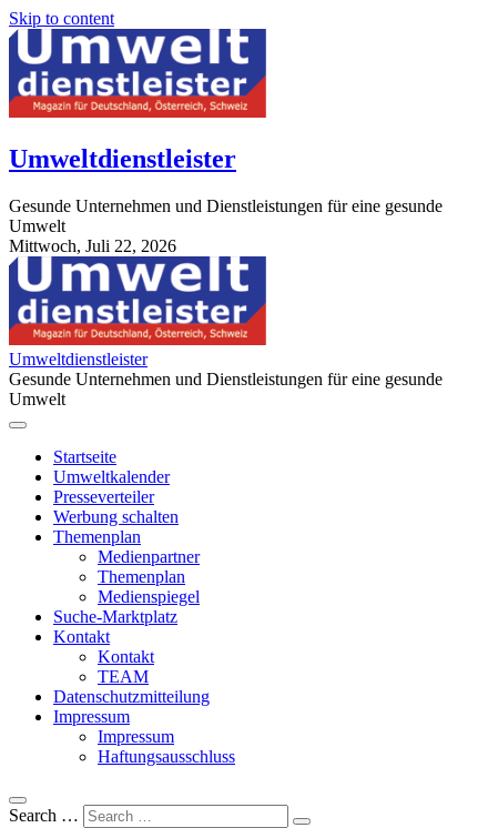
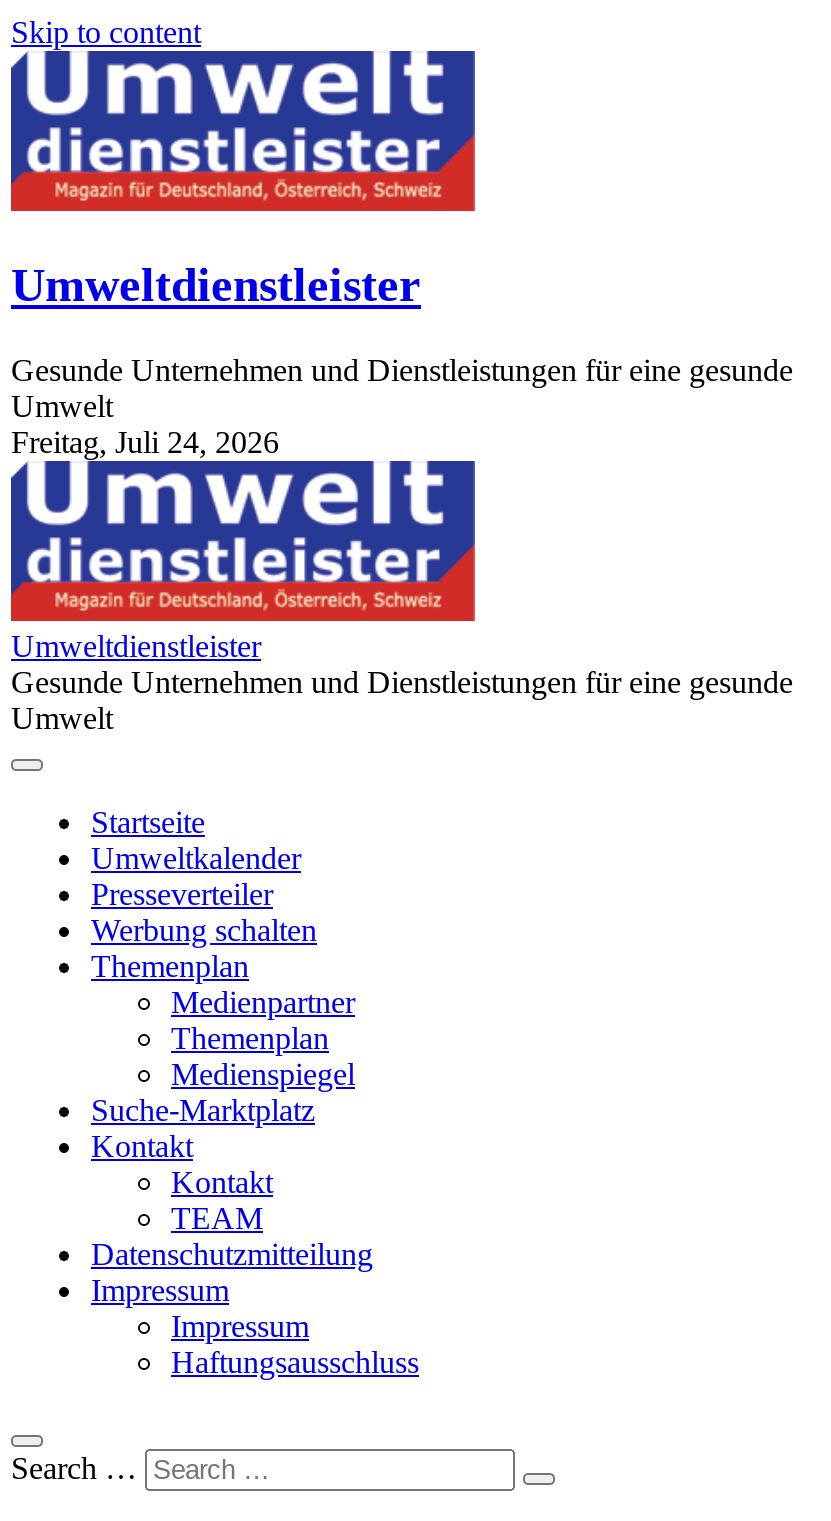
[9,236,176,255] Mittwoch, Juli 22, 2026 -> [11,425,279,459] Freitag, Juli 24, 2026

